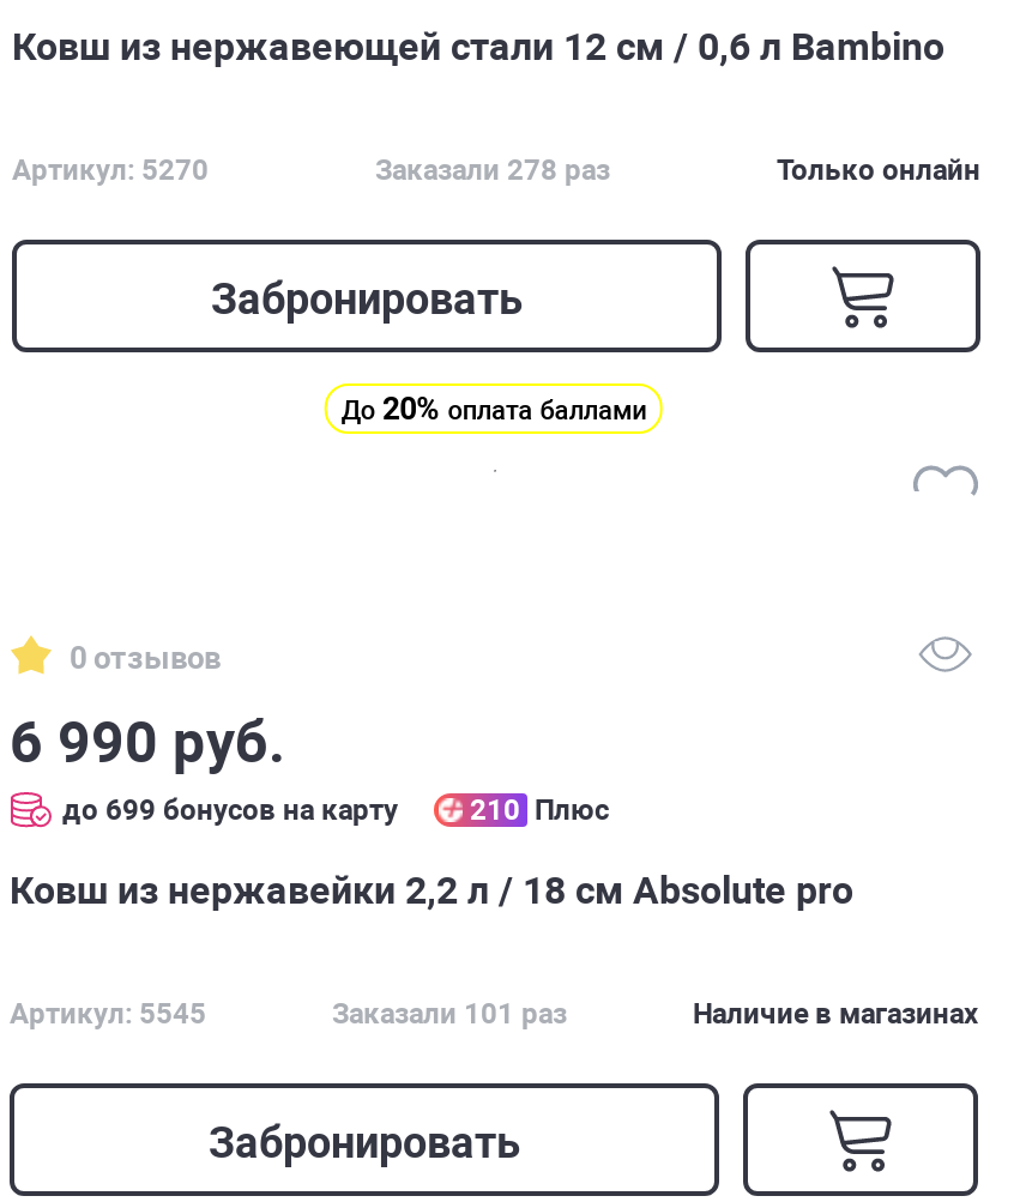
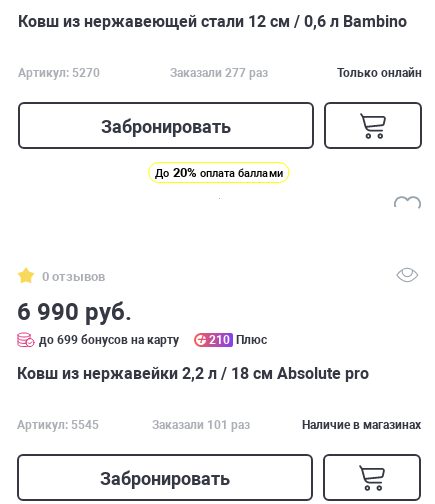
[375,153,610,187] Заказали 278 раз -> [169,66,267,80] Заказали 277 раз

